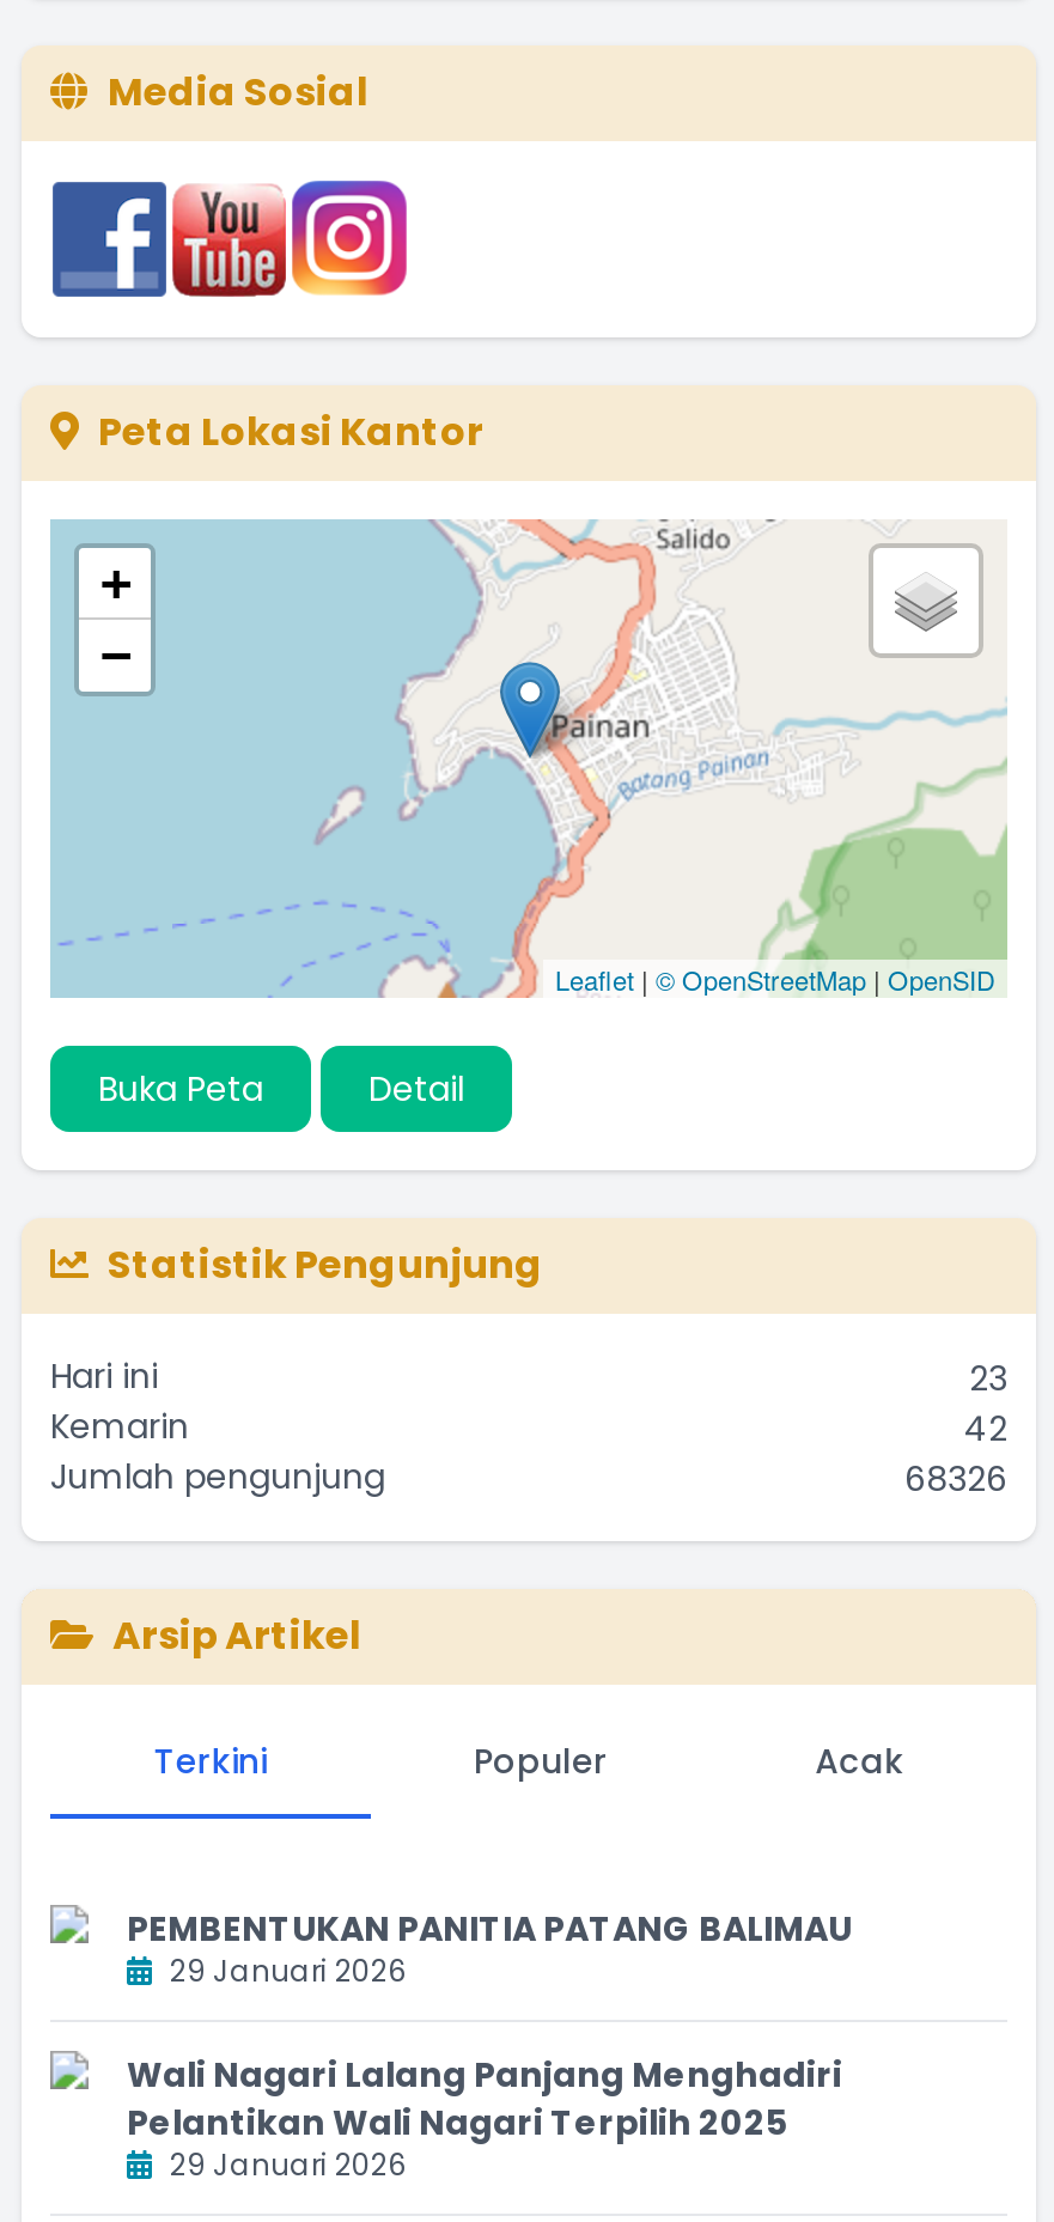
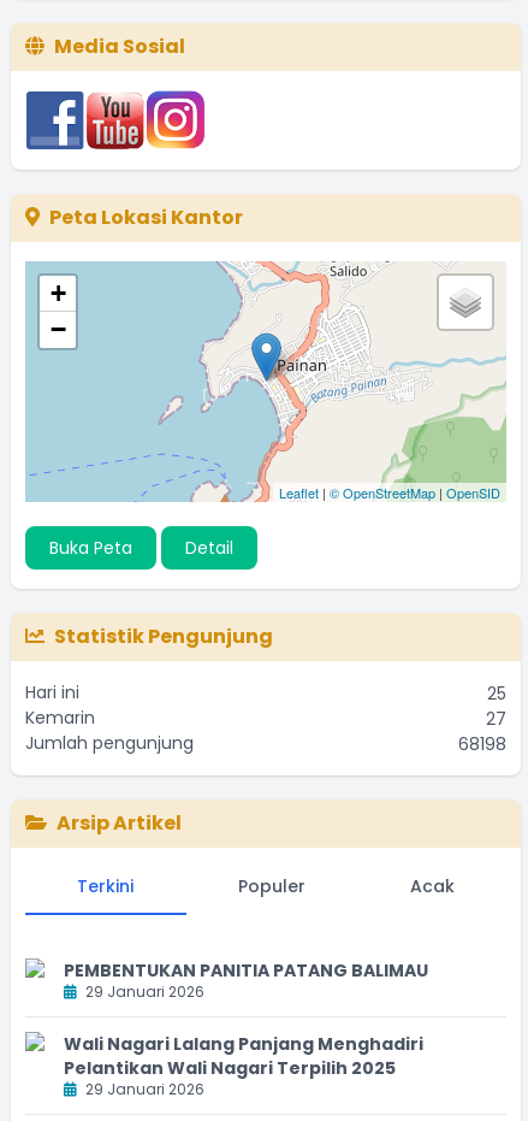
[969,1355,1007,1403] 23 -> [487,682,506,706] 25
[964,1405,1007,1453] 42 -> [486,707,506,731] 27
[904,1455,1007,1503] 68326 -> [458,732,506,756] 68198

